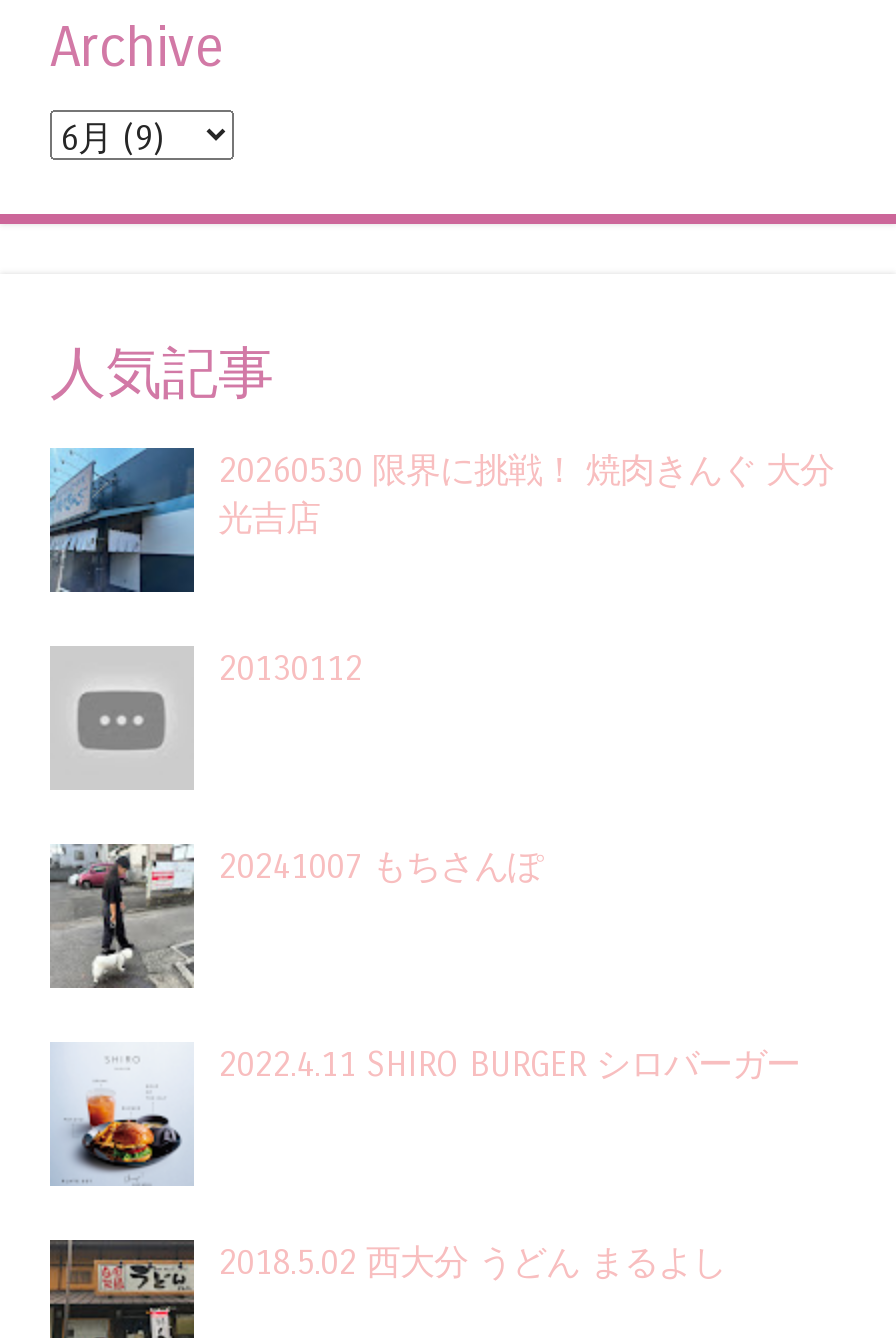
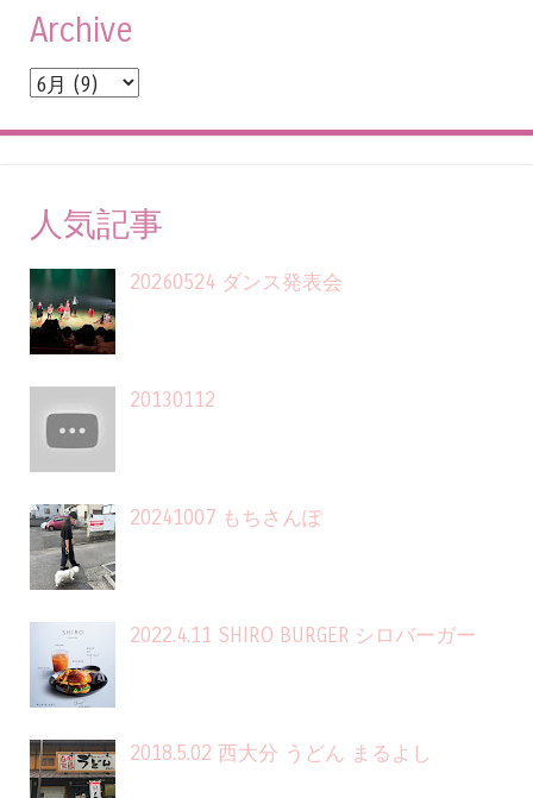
[48,446,834,594] [image] | 20260530 限界に挑戦！ 焼肉きんぐ 大分 | 光吉店 -> [29,268,343,356] [image] | 20260524 ダンス発表会

